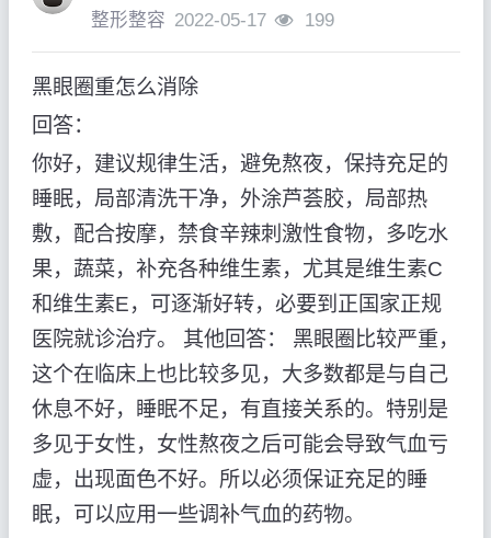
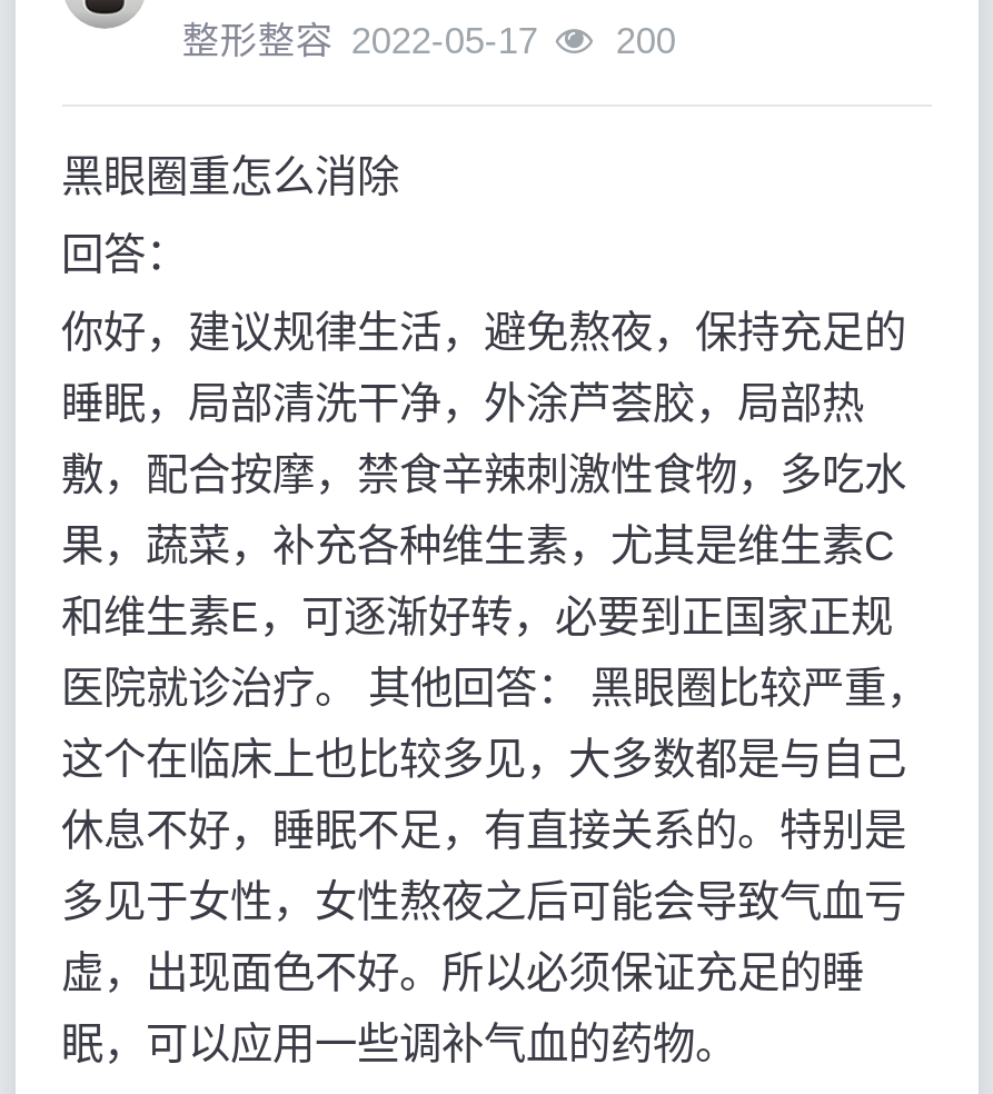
[91,10,334,31] 整形整容 2022-05-17 199 -> [182,20,676,62] 整形整容 2022-05-17 200

